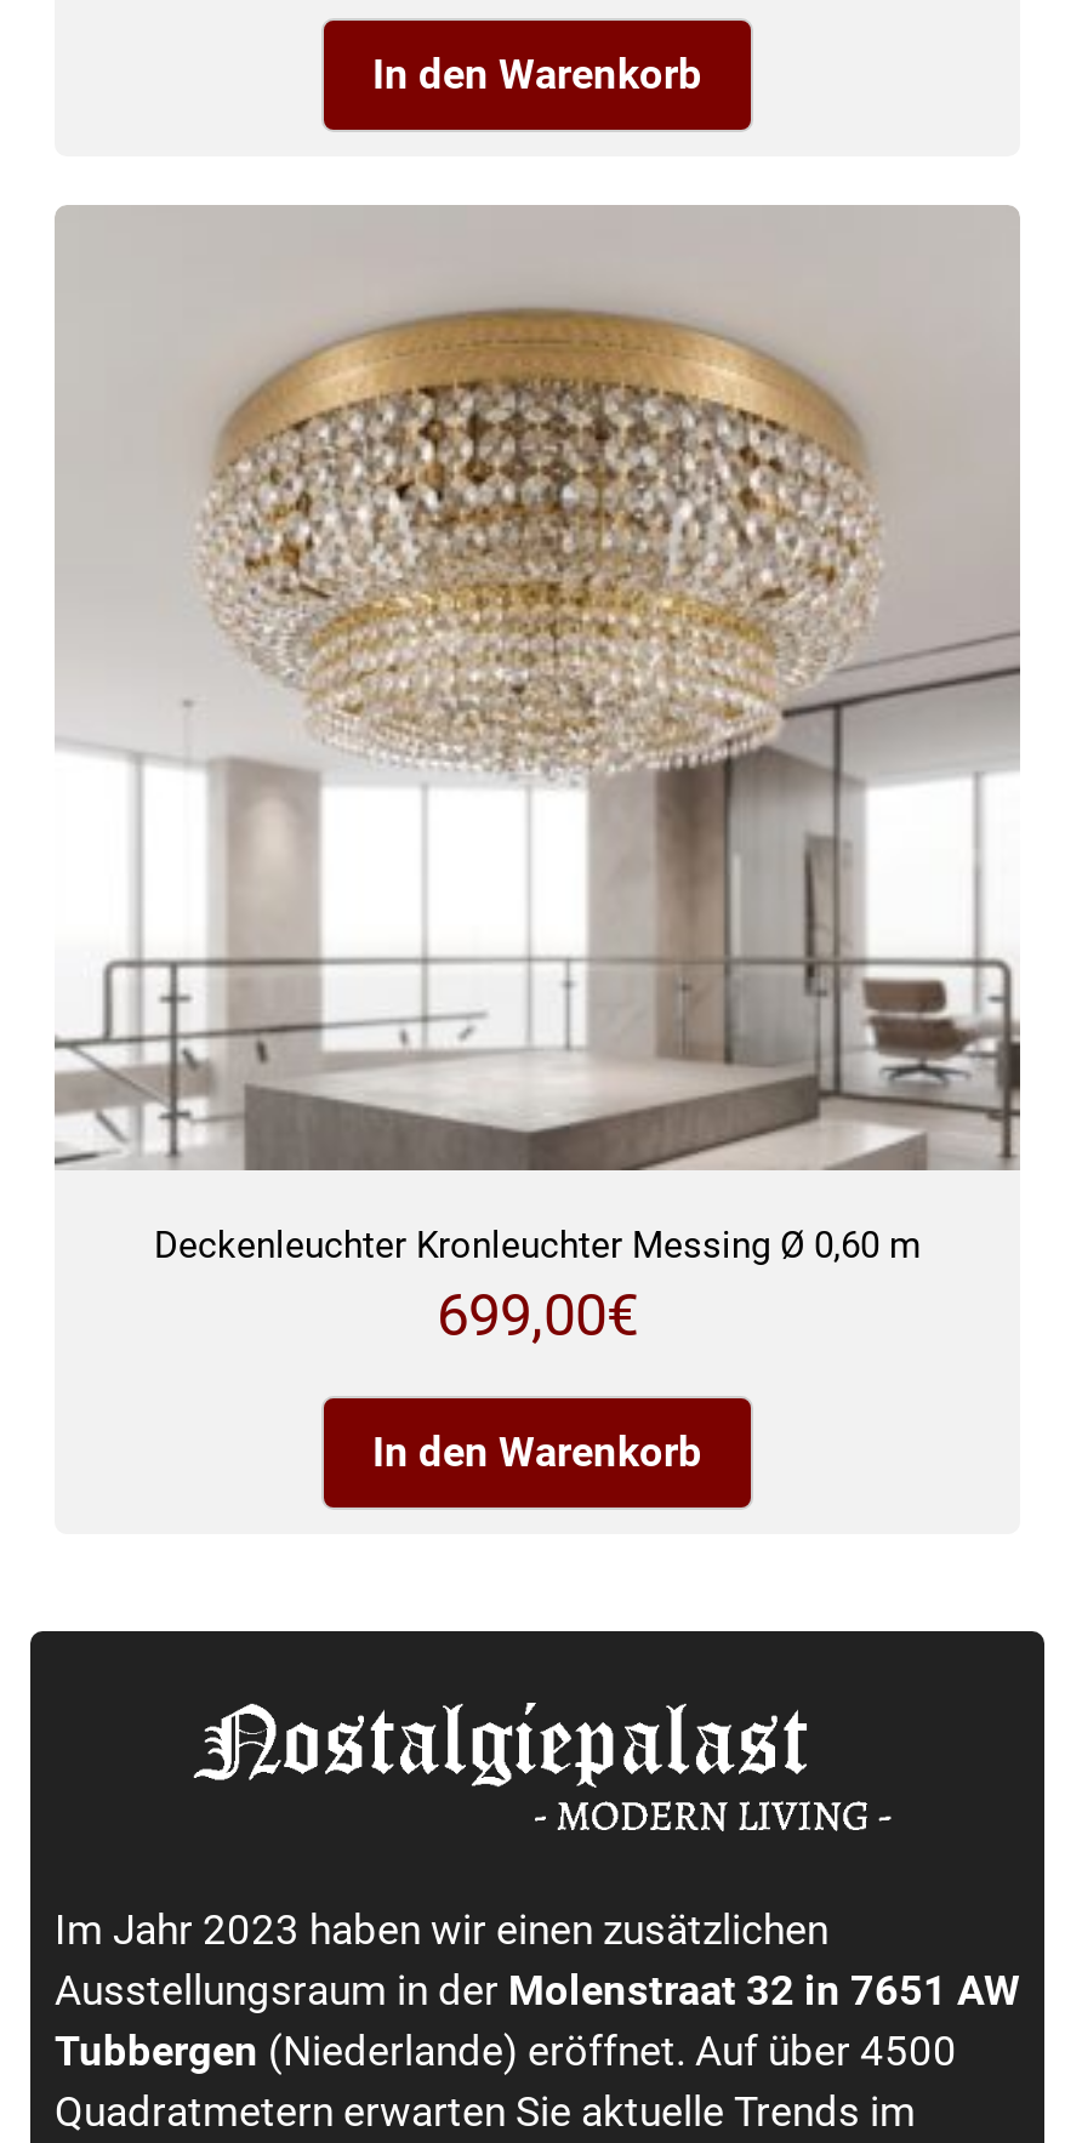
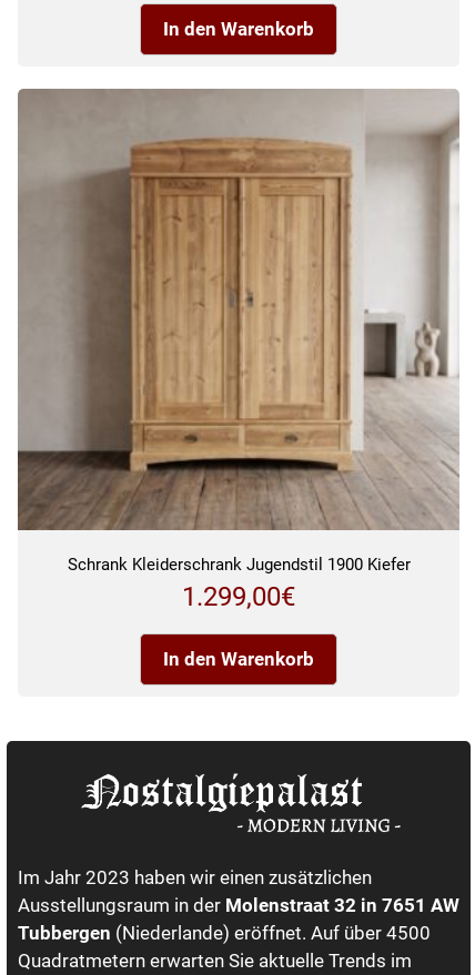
[55,207,1023,1350] [image] | Deckenleuchter Kronleuchter Messing Ø 0,60 m | 699,00€ -> [17,89,459,612] [image] | Schrank Kleiderschrank Jugendstil 1900 Kiefer | 1.299,00€

